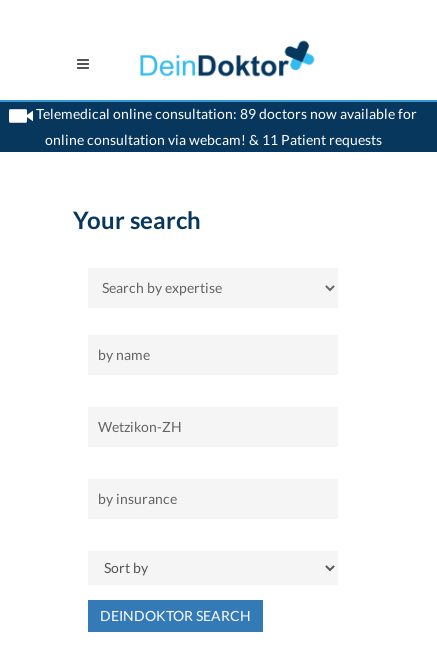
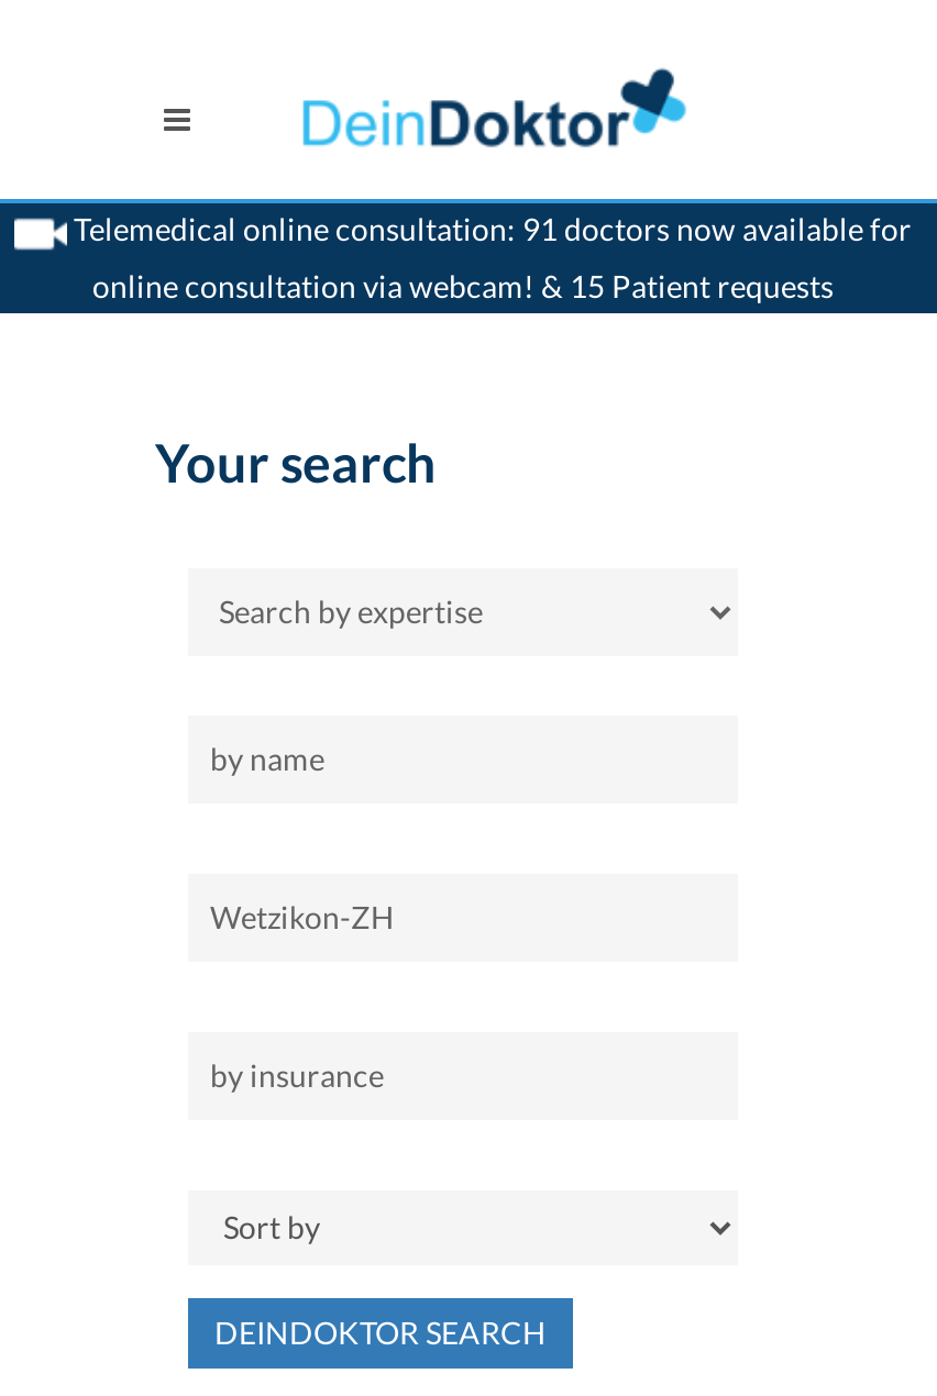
[33,105,417,122] Telemedical online consultation: 89 doctors now available for -> [67,210,912,248] Telemedical online consultation: 91 doctors now available for
[44,131,381,148] online consultation via webcam! & 11 Patient requests -> [92,266,834,304] online consultation via webcam! & 15 Patient requests

